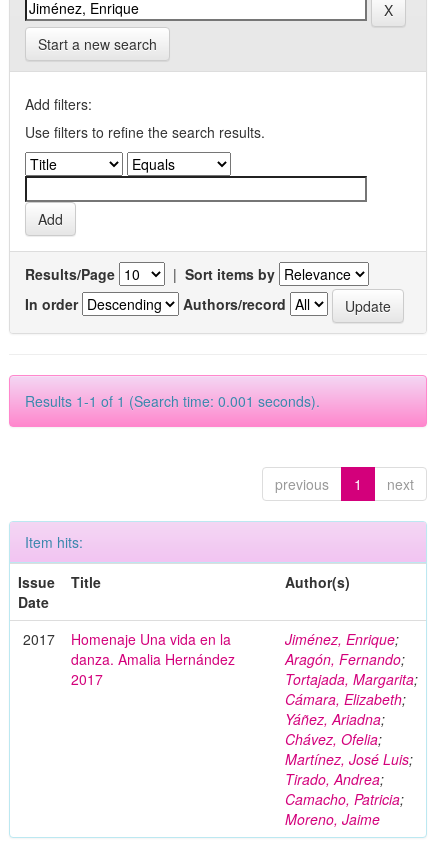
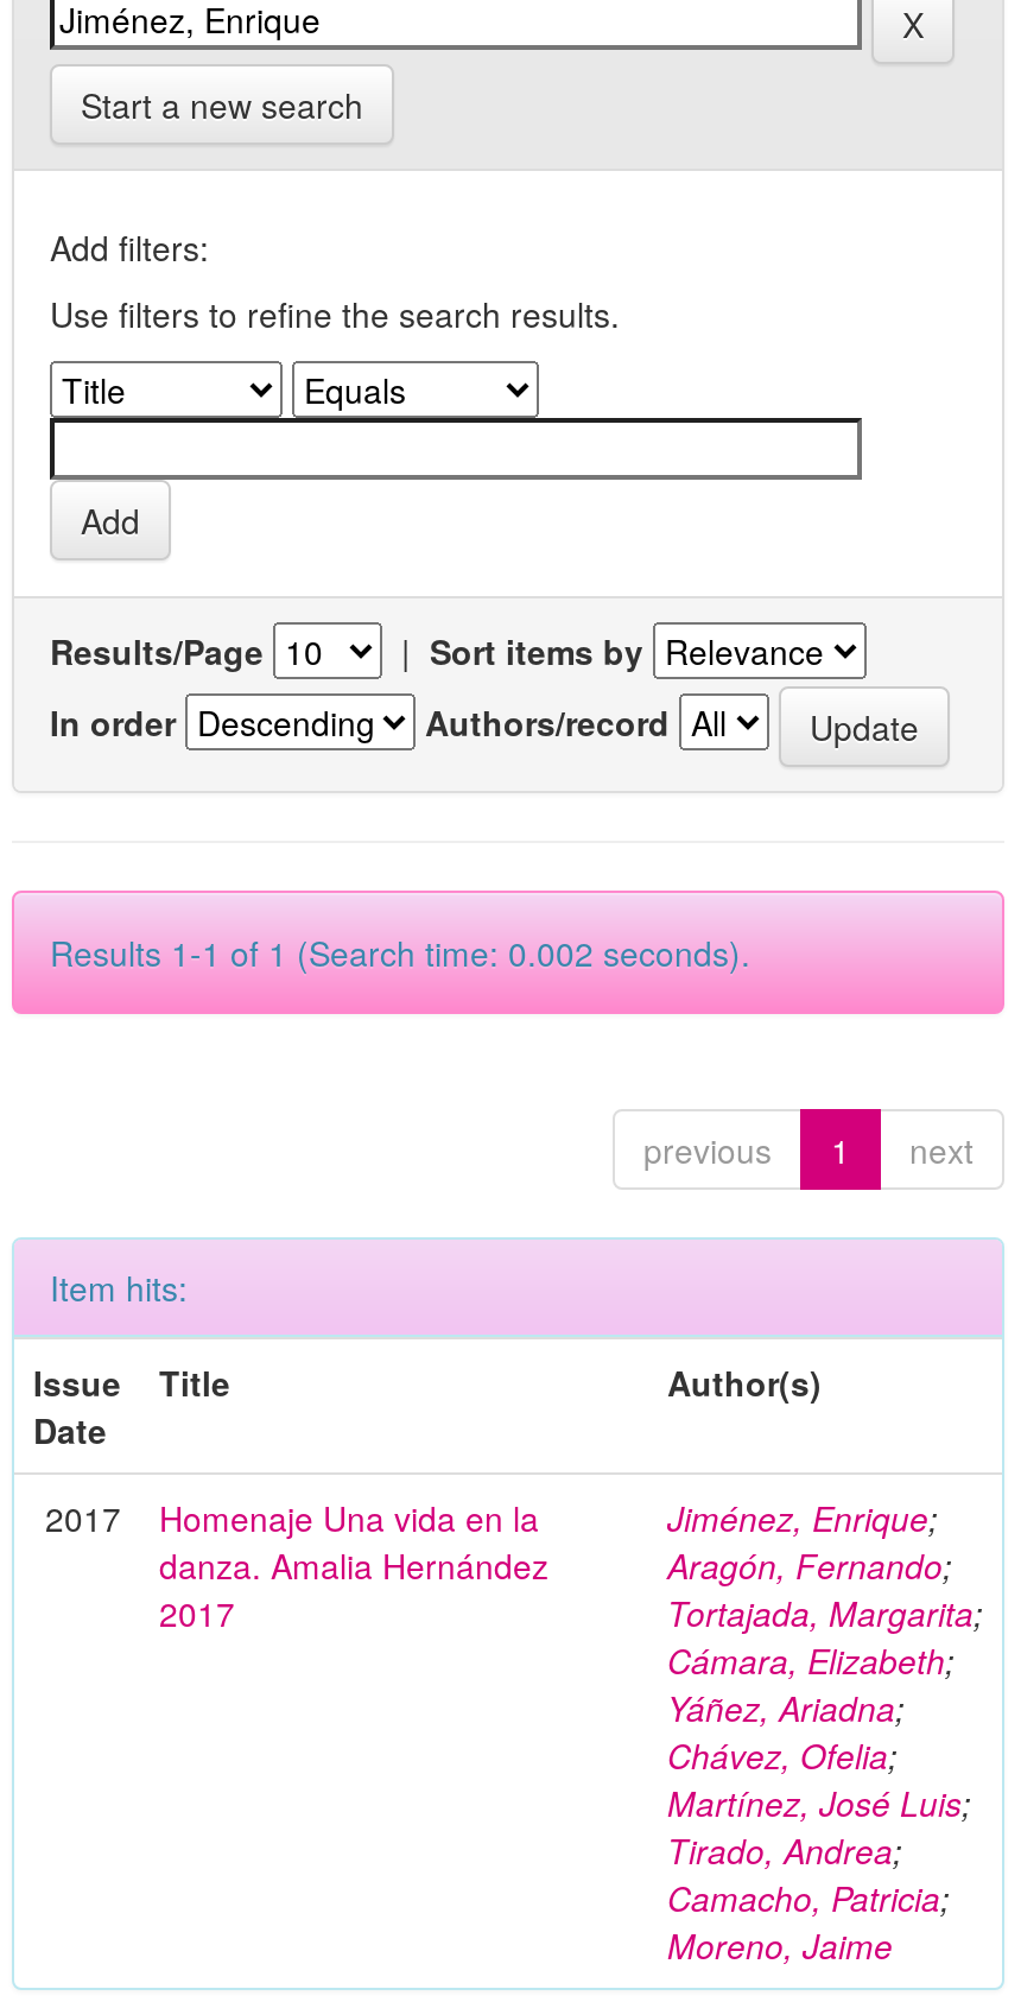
[25,391,320,411] Results 1-1 of 1 (Search time: 0.001 seconds). -> [50,929,750,976] Results 1-1 of 1 (Search time: 0.002 seconds).

